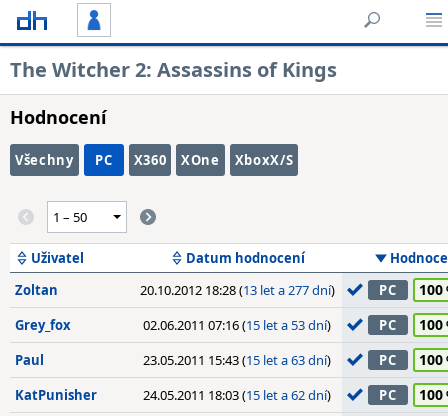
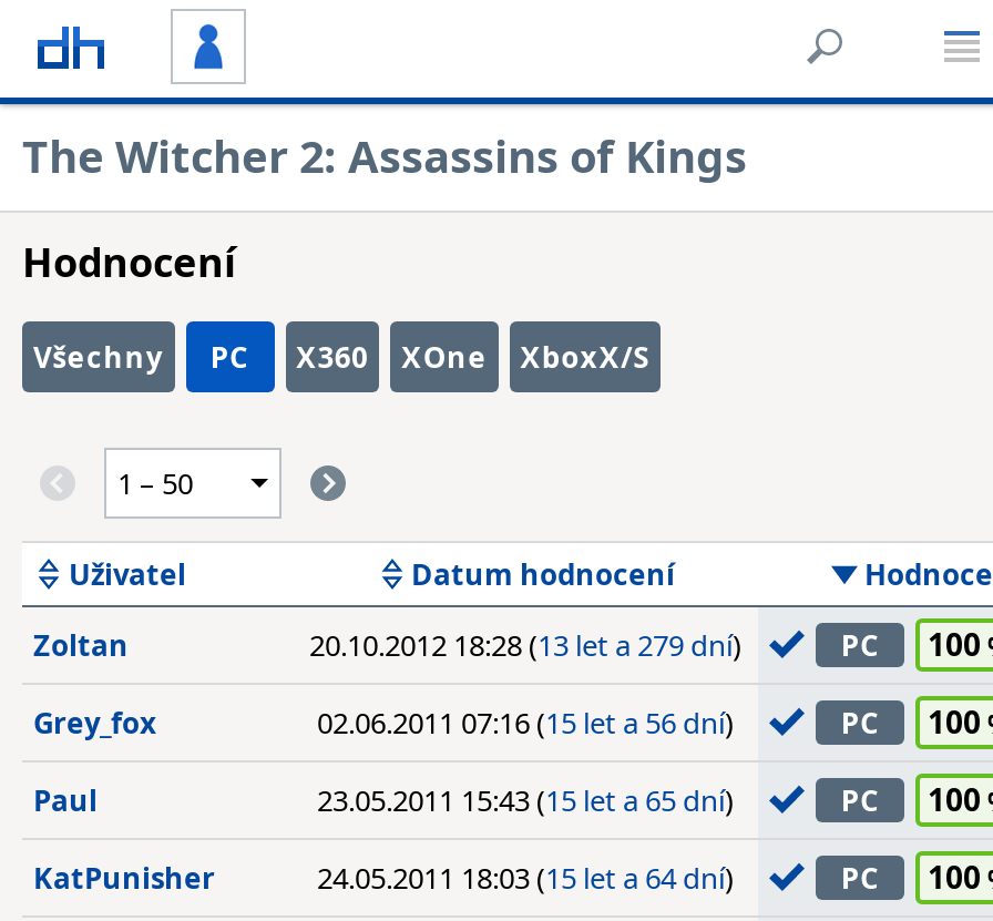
[139,281,334,299] 20.10.2012 18:28 (13 let a 277 dní) -> [309,625,741,665] 20.10.2012 18:28 (13 let a 279 dní)
[143,316,331,334] 02.06.2011 07:16 (15 let a 53 dní) -> [317,703,734,743] 02.06.2011 07:16 (15 let a 56 dní)
[143,351,331,369] 23.05.2011 15:43 (15 let a 63 dní) -> [317,780,734,820] 23.05.2011 15:43 (15 let a 65 dní)
[143,386,331,404] 24.05.2011 18:03 (15 let a 62 dní) -> [317,858,734,898] 24.05.2011 18:03 (15 let a 64 dní)

